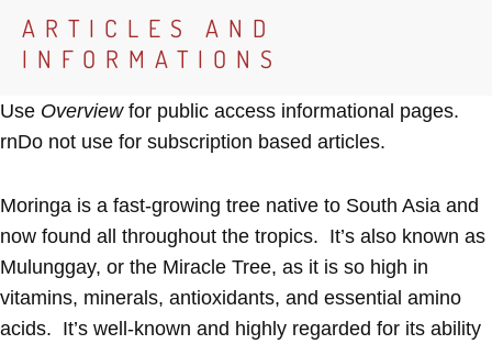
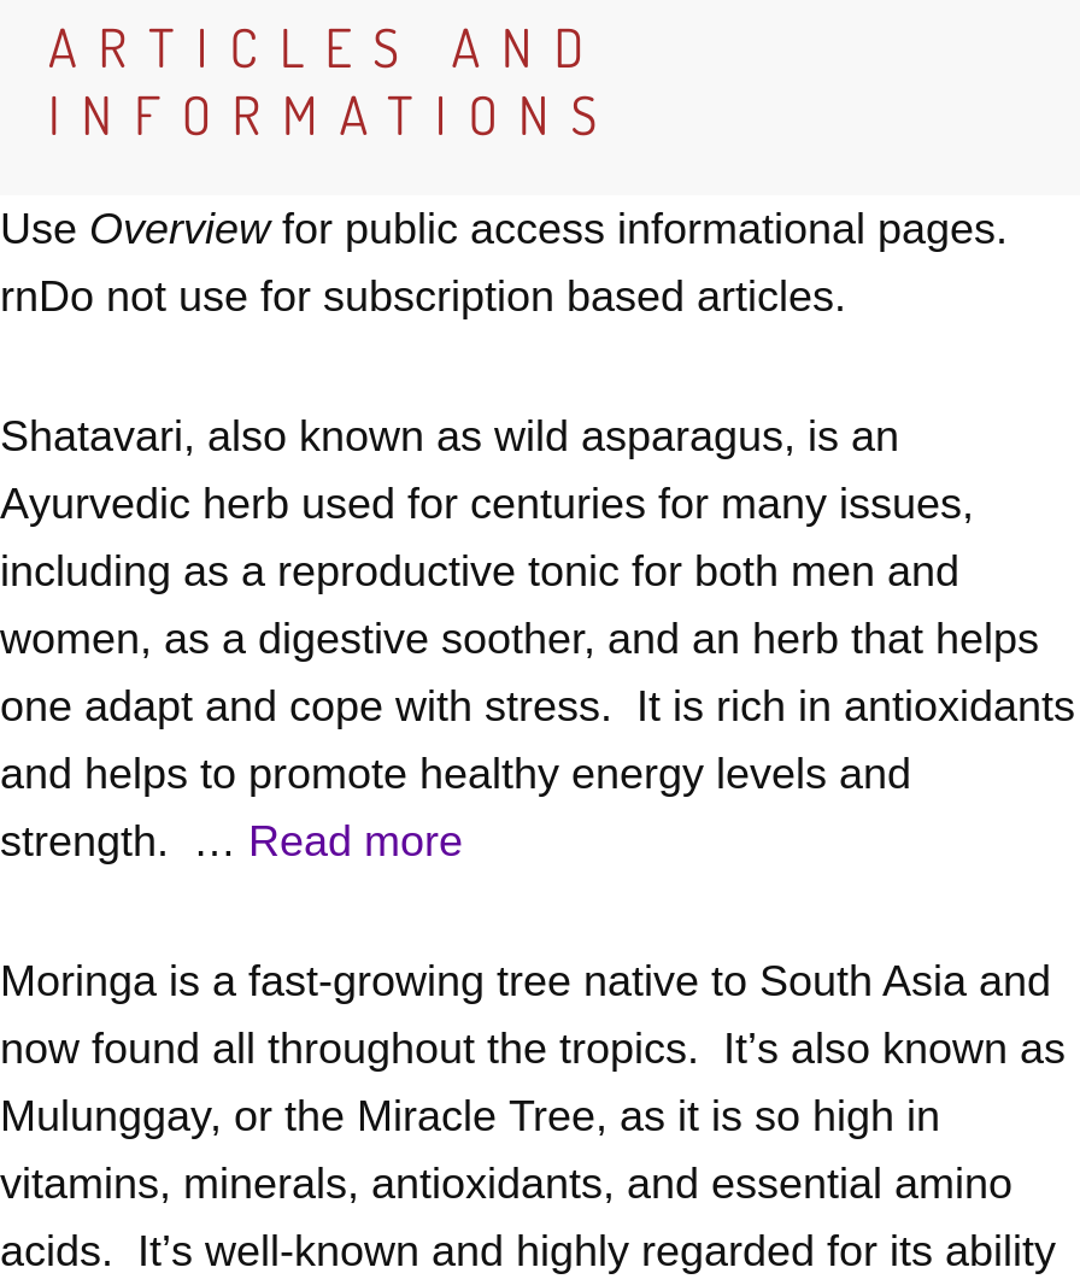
none -> [0,412,1075,866] Shatavari, also known as wild asparagus, is an | Ayurvedic herb used for centuries for many issues, | including as a reproductive tonic for both men and | women, as a digestive soother, and an herb that helps | one adapt and cope with stress. It is rich in antioxidants | and helps to promote healthy energy levels and | strength. … Read more

